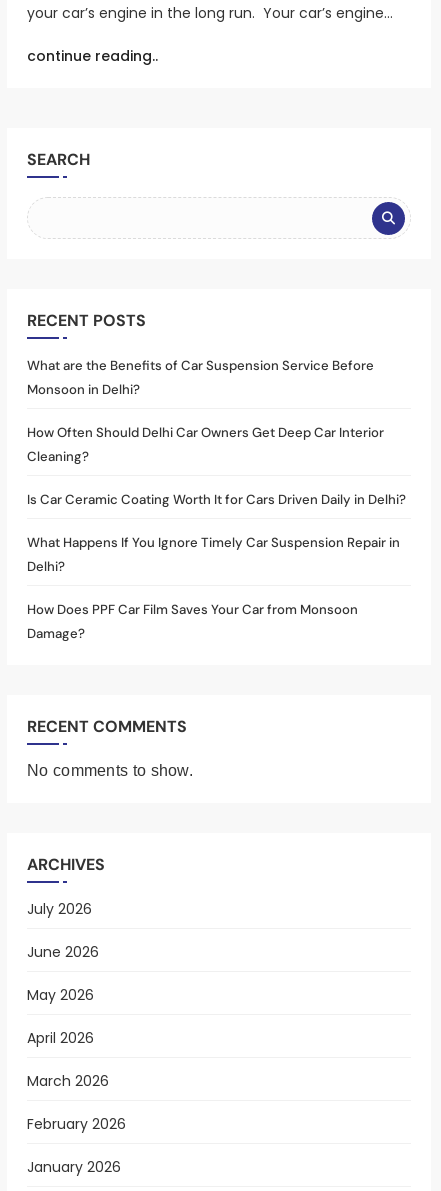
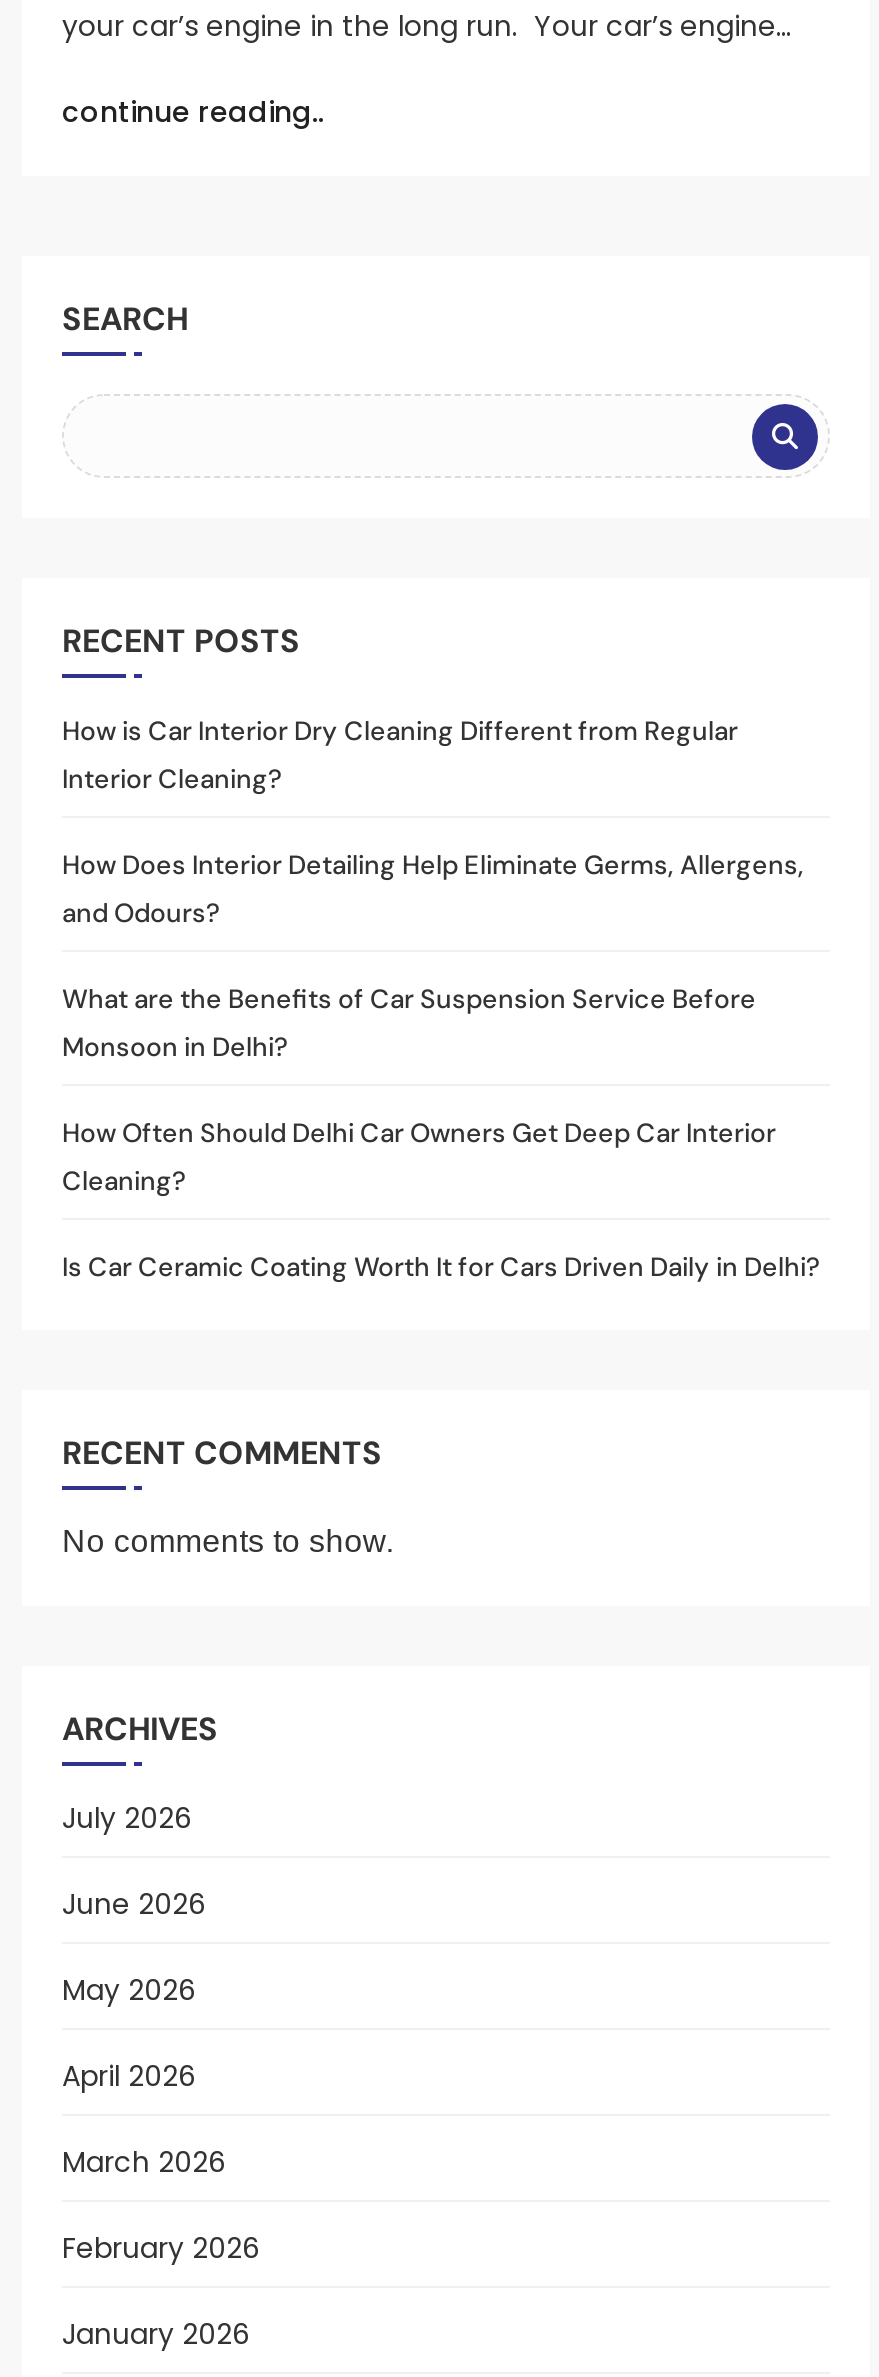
none -> [62,715,804,931] How is Car Interior Dry Cleaning Different from Regular | Interior Cleaning? | How Does Interior Detailing Help Eliminate Germs, Allergens, | and Odours?
moved [27,357,406,508] -> [62,983,820,1285]: What are the Benefits of Car Suspension Service Before | Monsoon in Delhi? | How Often Should Delhi Car Owners Get Deep Car Interior | Cleaning? | Is Car Ceramic Coating Worth It for Cars Driven Daily in Delhi?
[27,534,400,642] What Happens If You Ignore Timely Car Suspension Repair in | Delhi? | How Does PPF Car Film Saves Your Car from Monsoon | Damage? -> none

